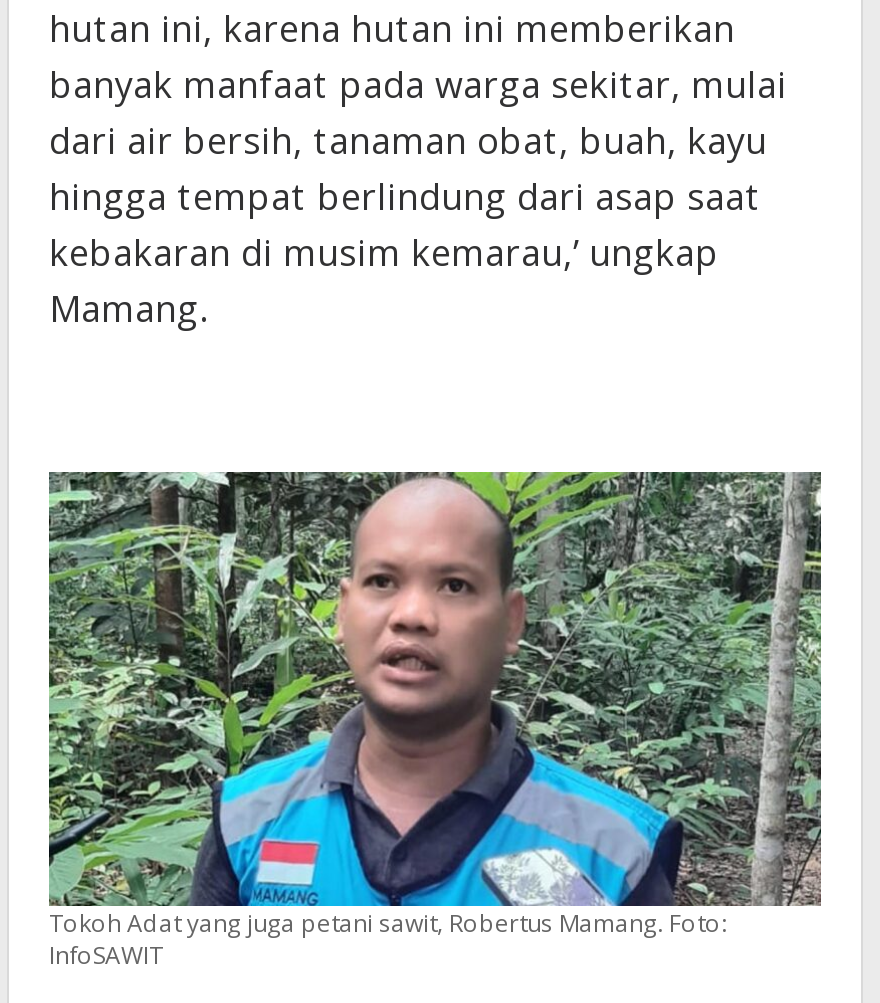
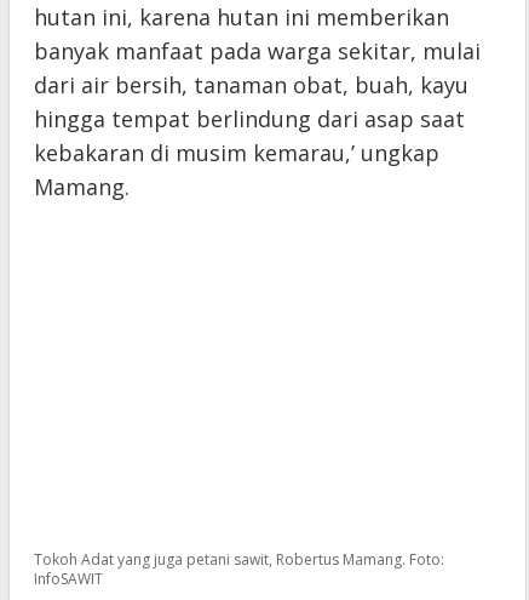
[47,470,823,908] [image] -> none

